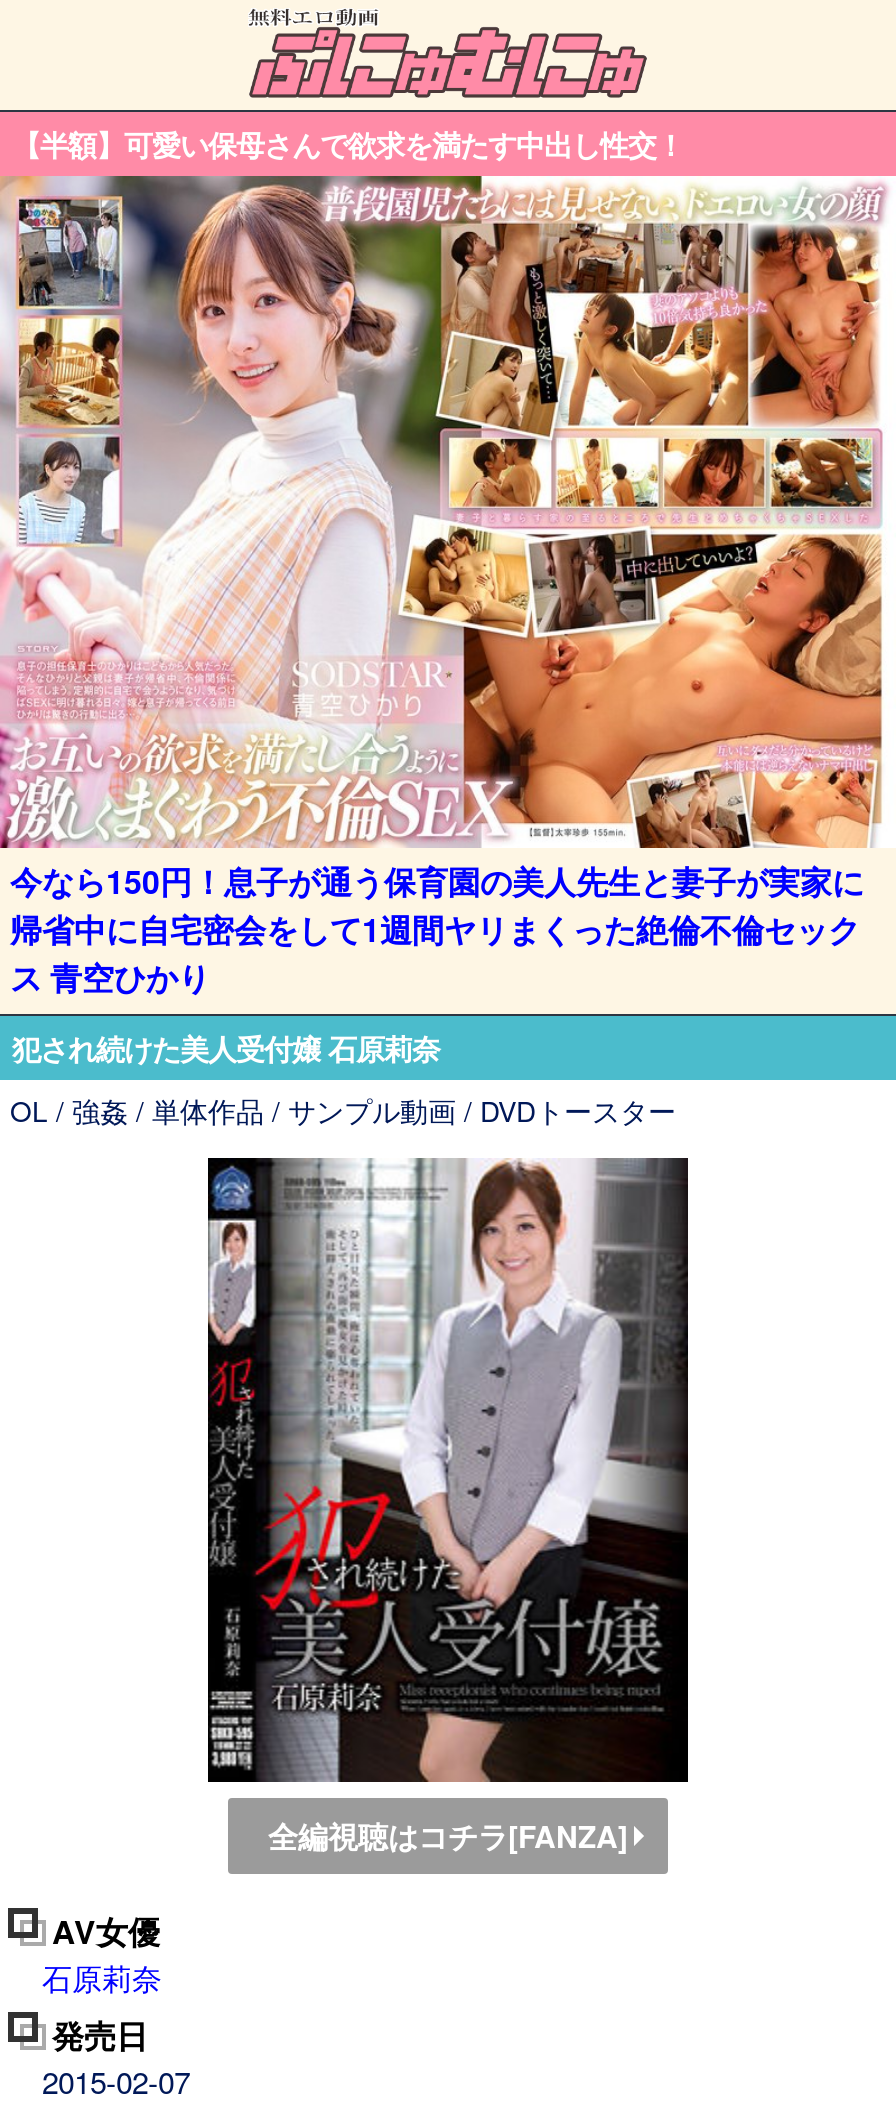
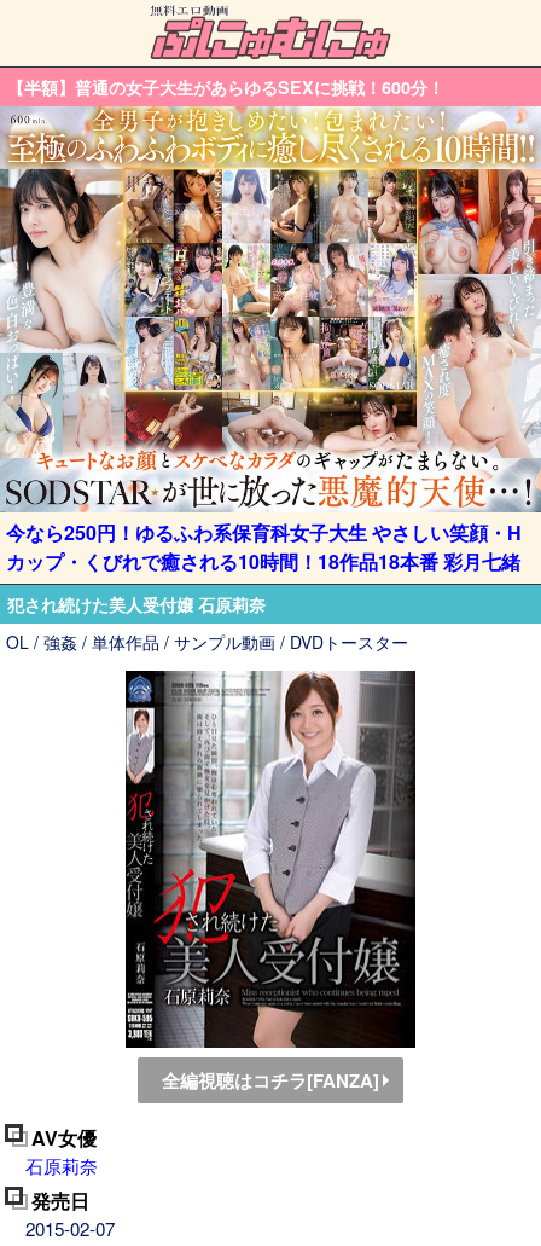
[12,124,684,164] 【半額】可愛い保母さんで欲求を満たす中出し性交！ -> [7,75,444,99] 【半額】普通の女子大生があらゆるSEXに挑戦！600分！
[6,176,890,1000] [image] | 今なら150円！息子が通う保育園の美人先生と妻子が実家に | 帰省中に自宅密会をして1週間ヤリまくった絶倫不倫セック | ス 青空ひかり -> [4,108,537,576] [image] | 今なら250円！ゆるふわ系保育科女子大生 やさしい笑顔・H | カップ・くびれで癒される10時間！18作品18本番 彩月七緒

